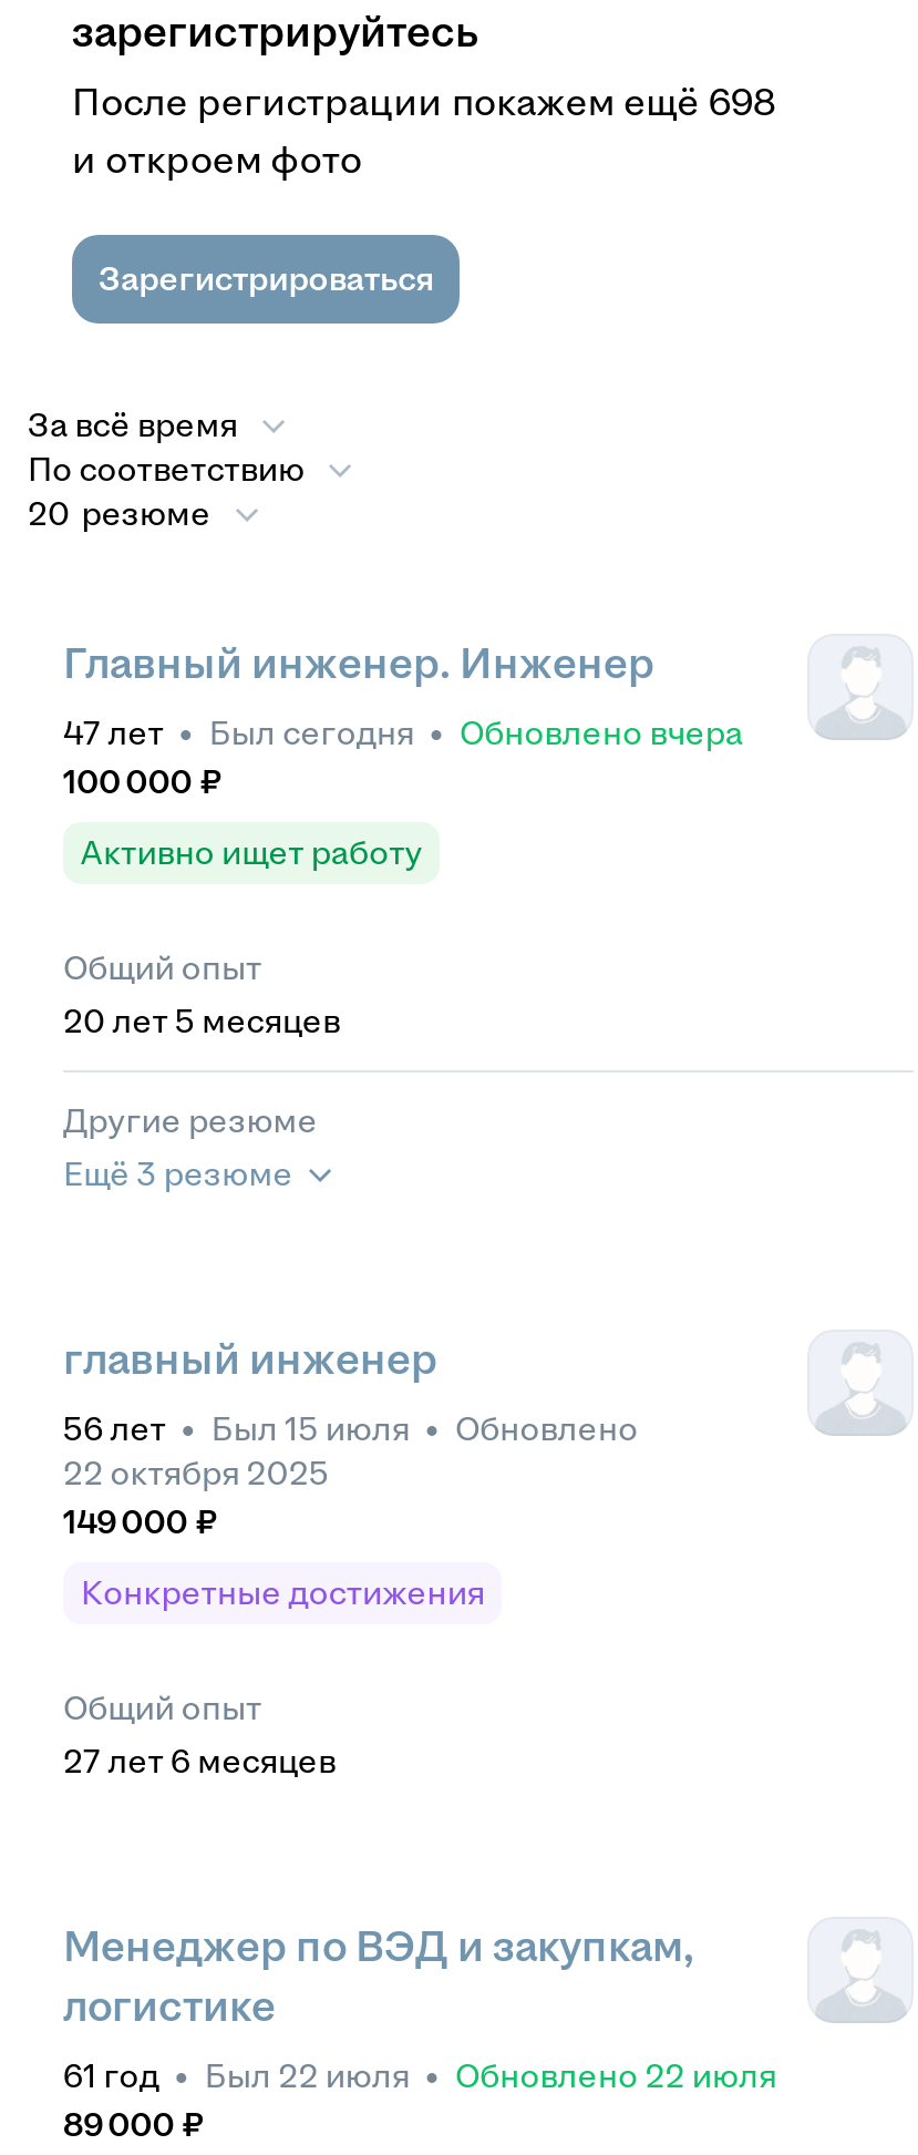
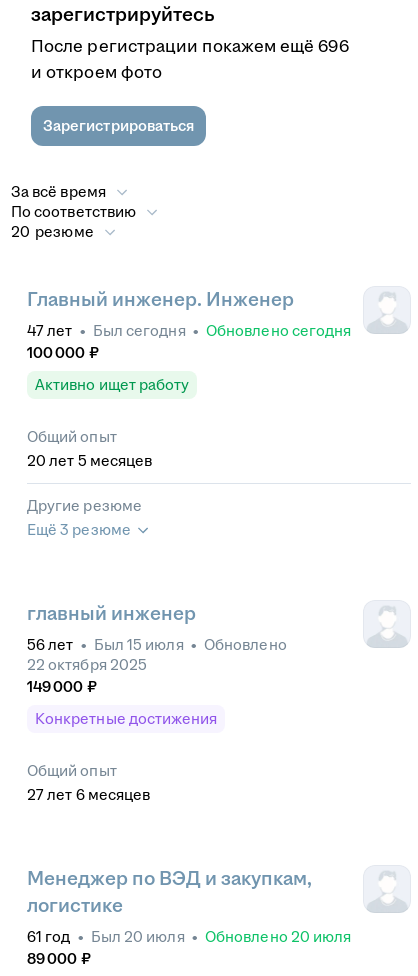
[72,82,775,124] После регистрации покажем ещё 698 -> [31,37,349,56] После регистрации покажем ещё 696
[63,714,743,751] 47 лет • Был сегодня • Обновлено вчера -> [27,322,351,339] 47 лет • Был сегодня • Обновлено сегодня
[63,2057,777,2095] 61 год • Был 22 июля • Обновлено 22 июля -> [27,928,351,945] 61 год • Был 20 июля • Обновлено 20 июля

